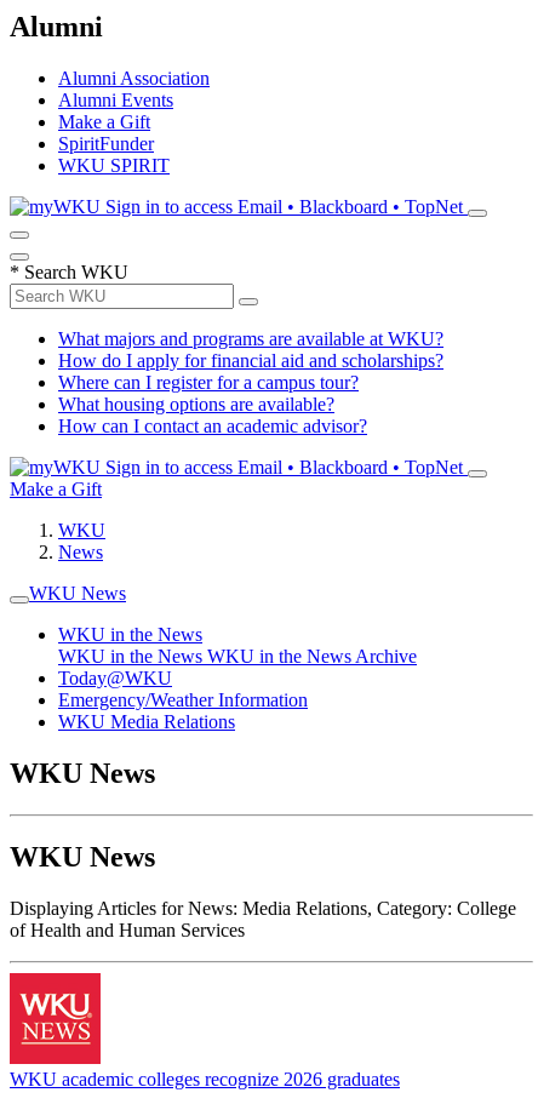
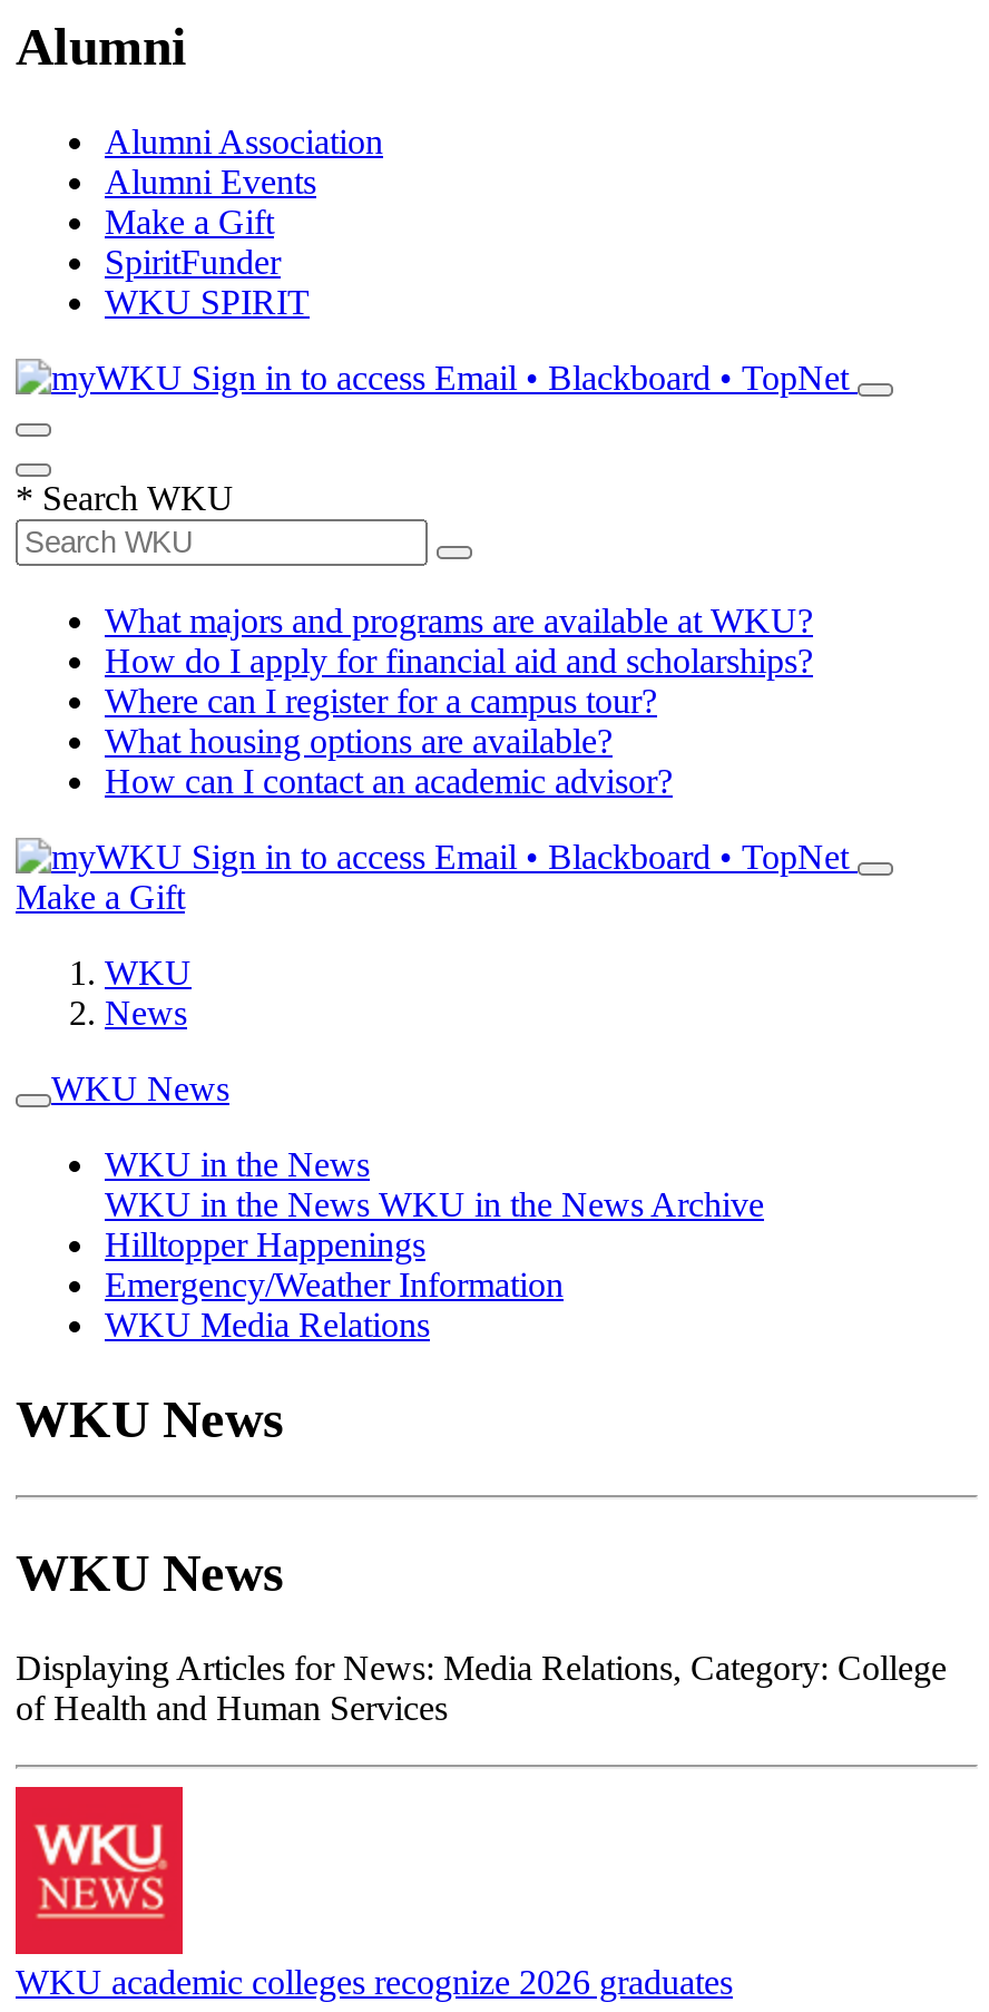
[58,668,172,689] Today@WKU -> [105,1226,425,1264] Hilltopper Happenings

